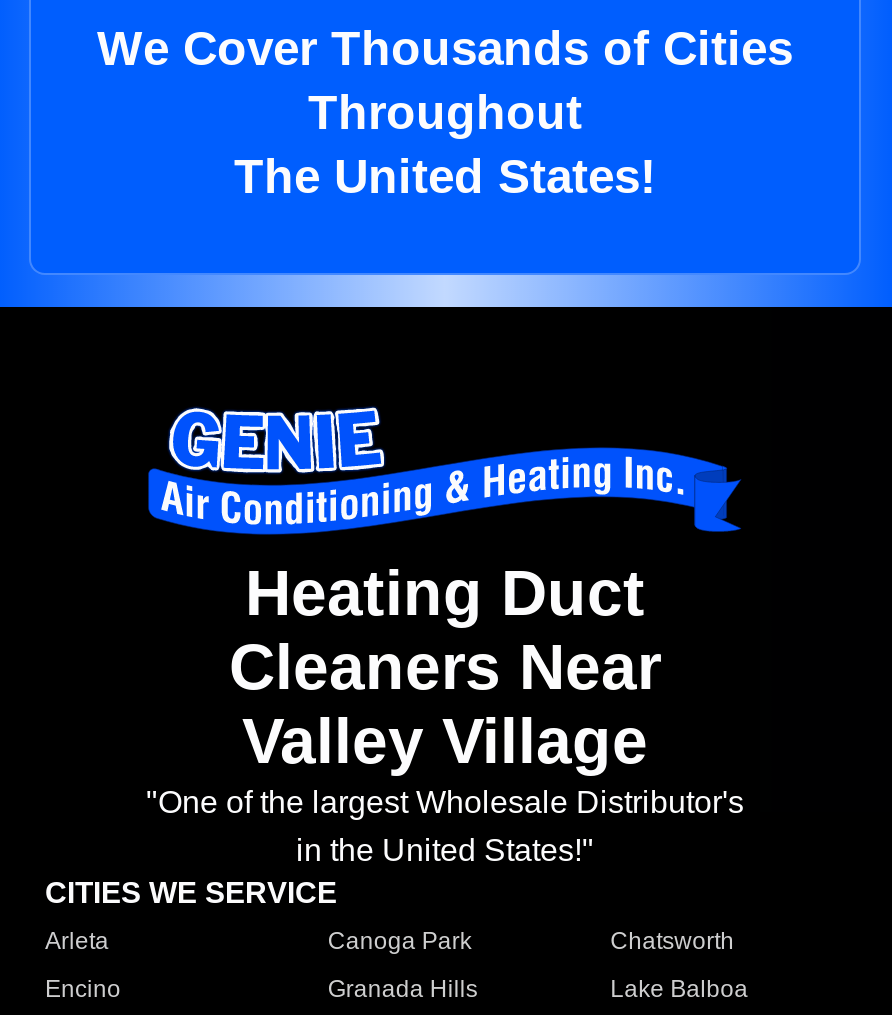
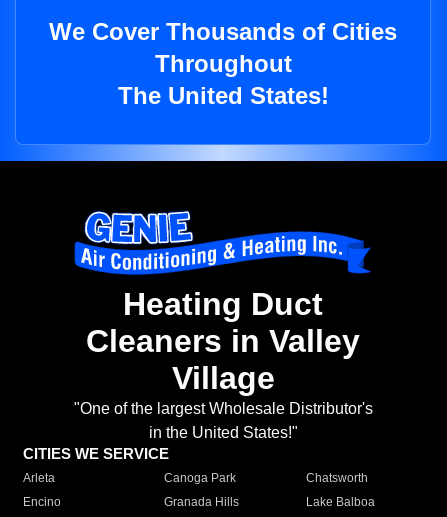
[229,632,661,778] Cleaners Near | Valley Village -> [86,323,360,396] Cleaners in Valley | Village

